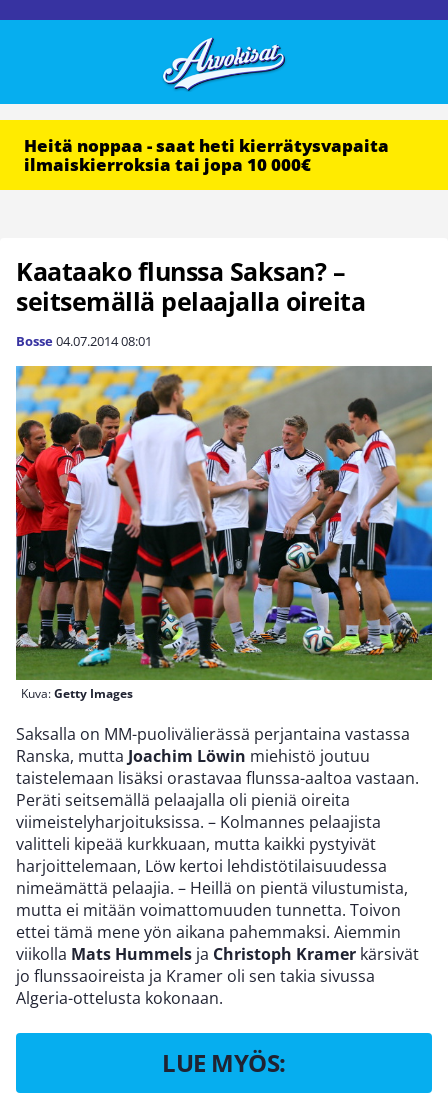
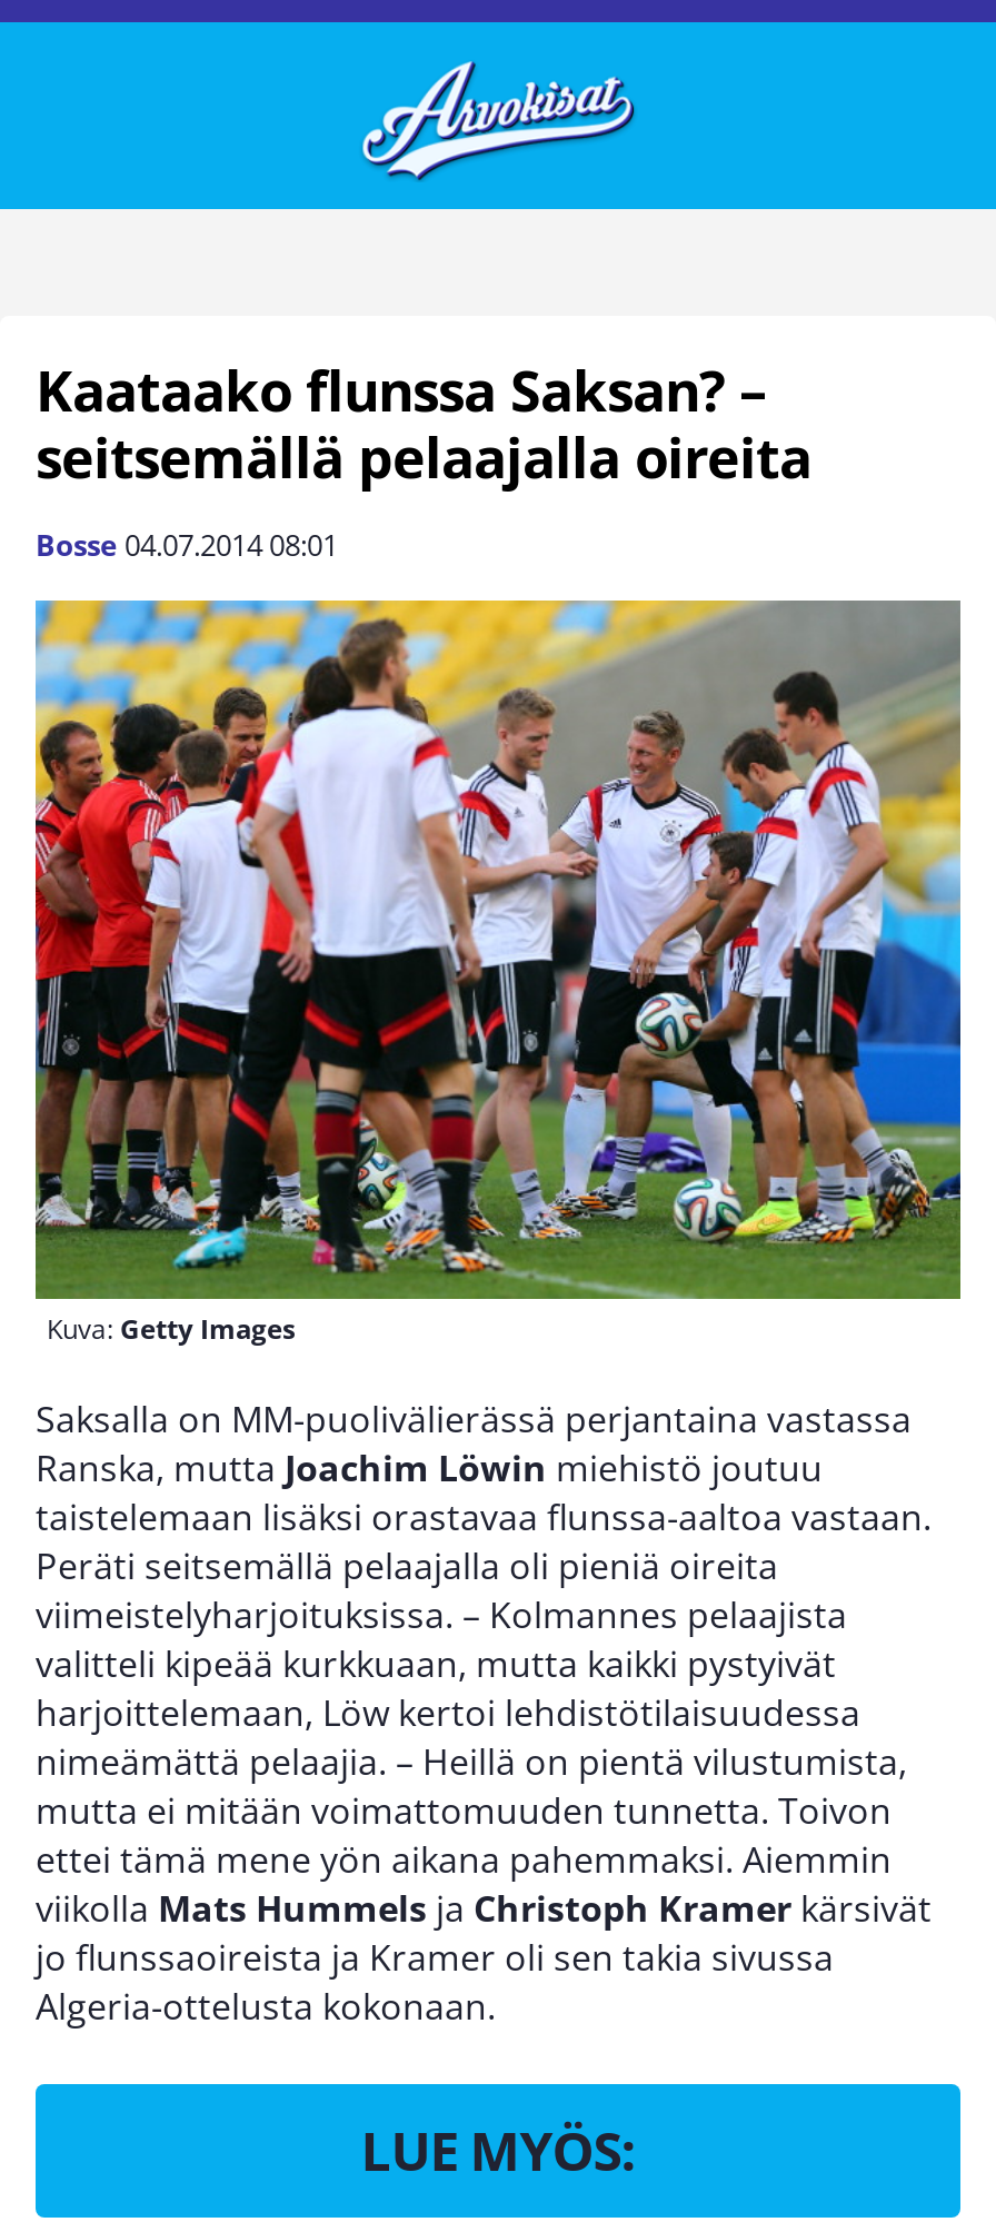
[24,134,389,176] Heitä noppaa - saat heti kierrätysvapaita | ilmaiskierroksia tai jopa 10 000€ -> none

